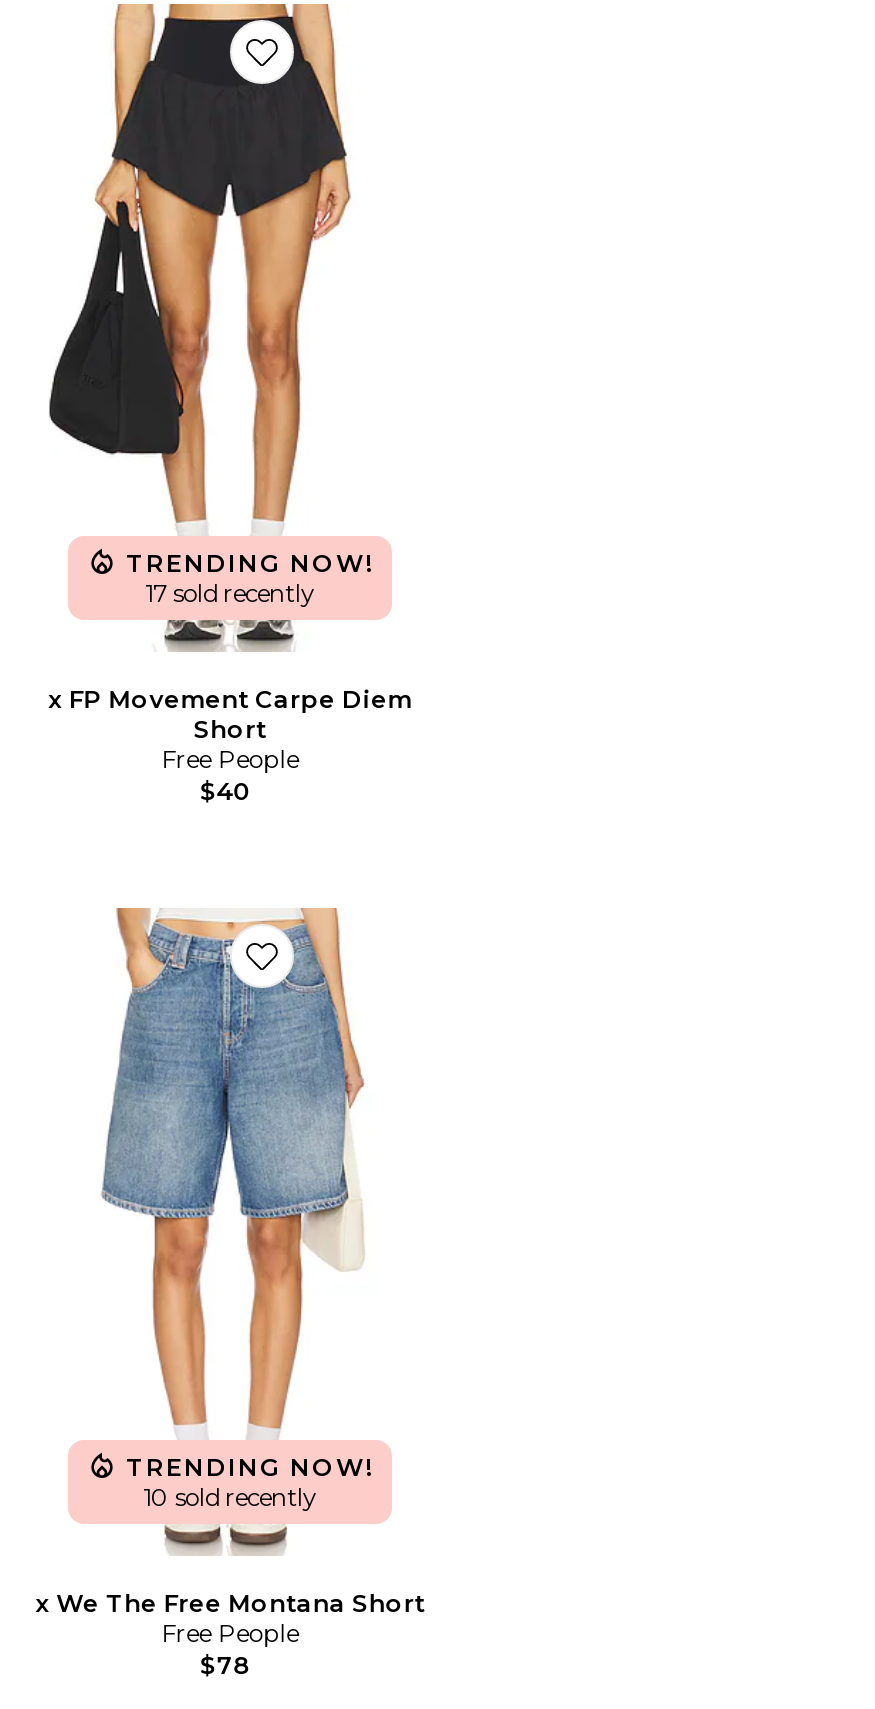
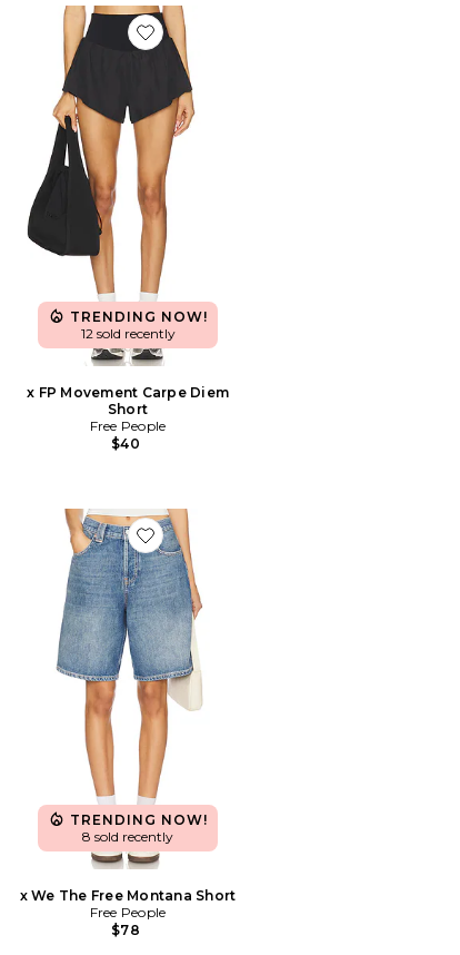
[145,578,315,608] 17 sold recently -> [81,325,175,342] 12 sold recently
[143,1482,317,1512] 10 sold recently -> [82,828,173,845] 8 sold recently

